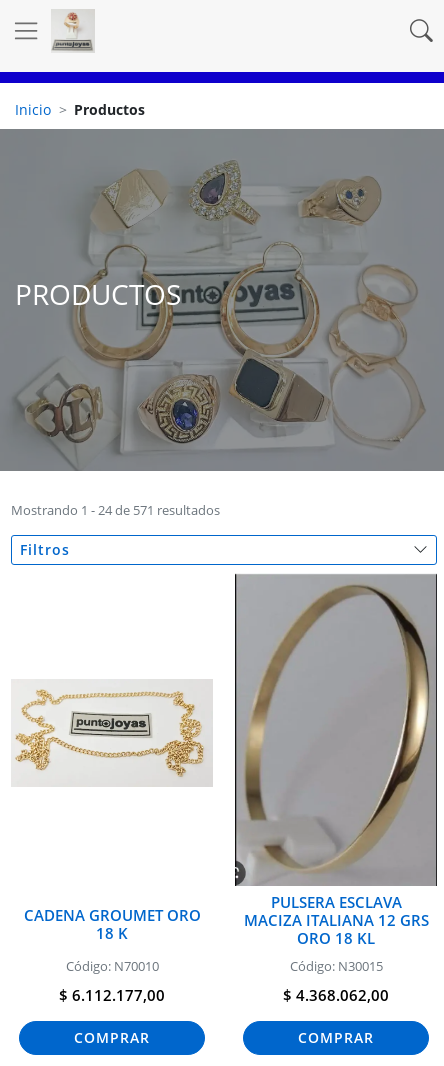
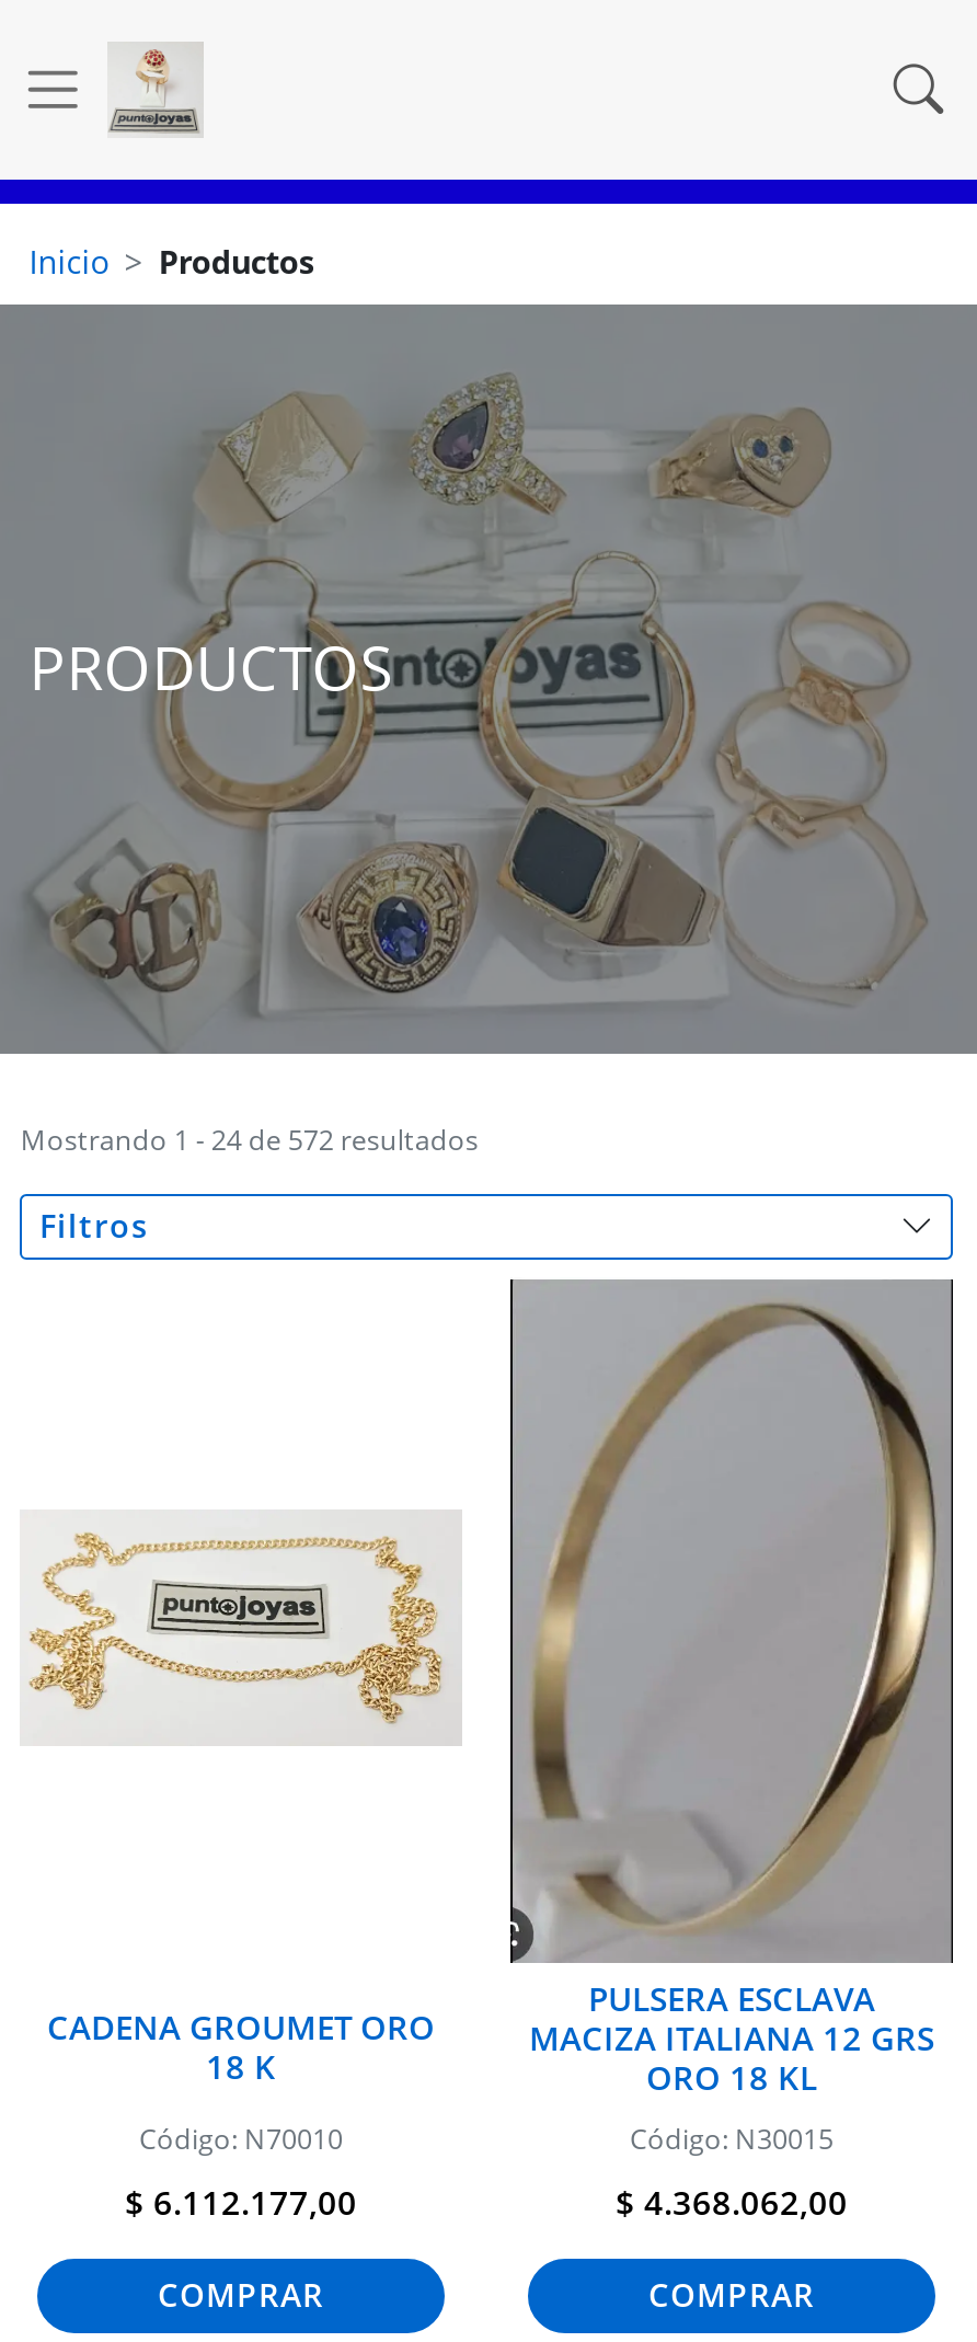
[11,501,220,518] Mostrando 1 - 24 de 571 resultados -> [21,1121,478,1158] Mostrando 1 - 24 de 572 resultados

